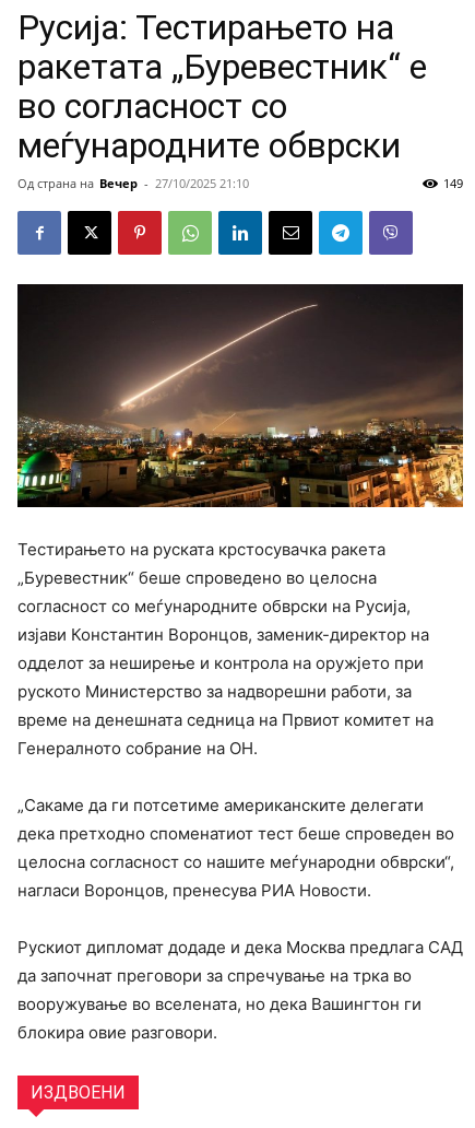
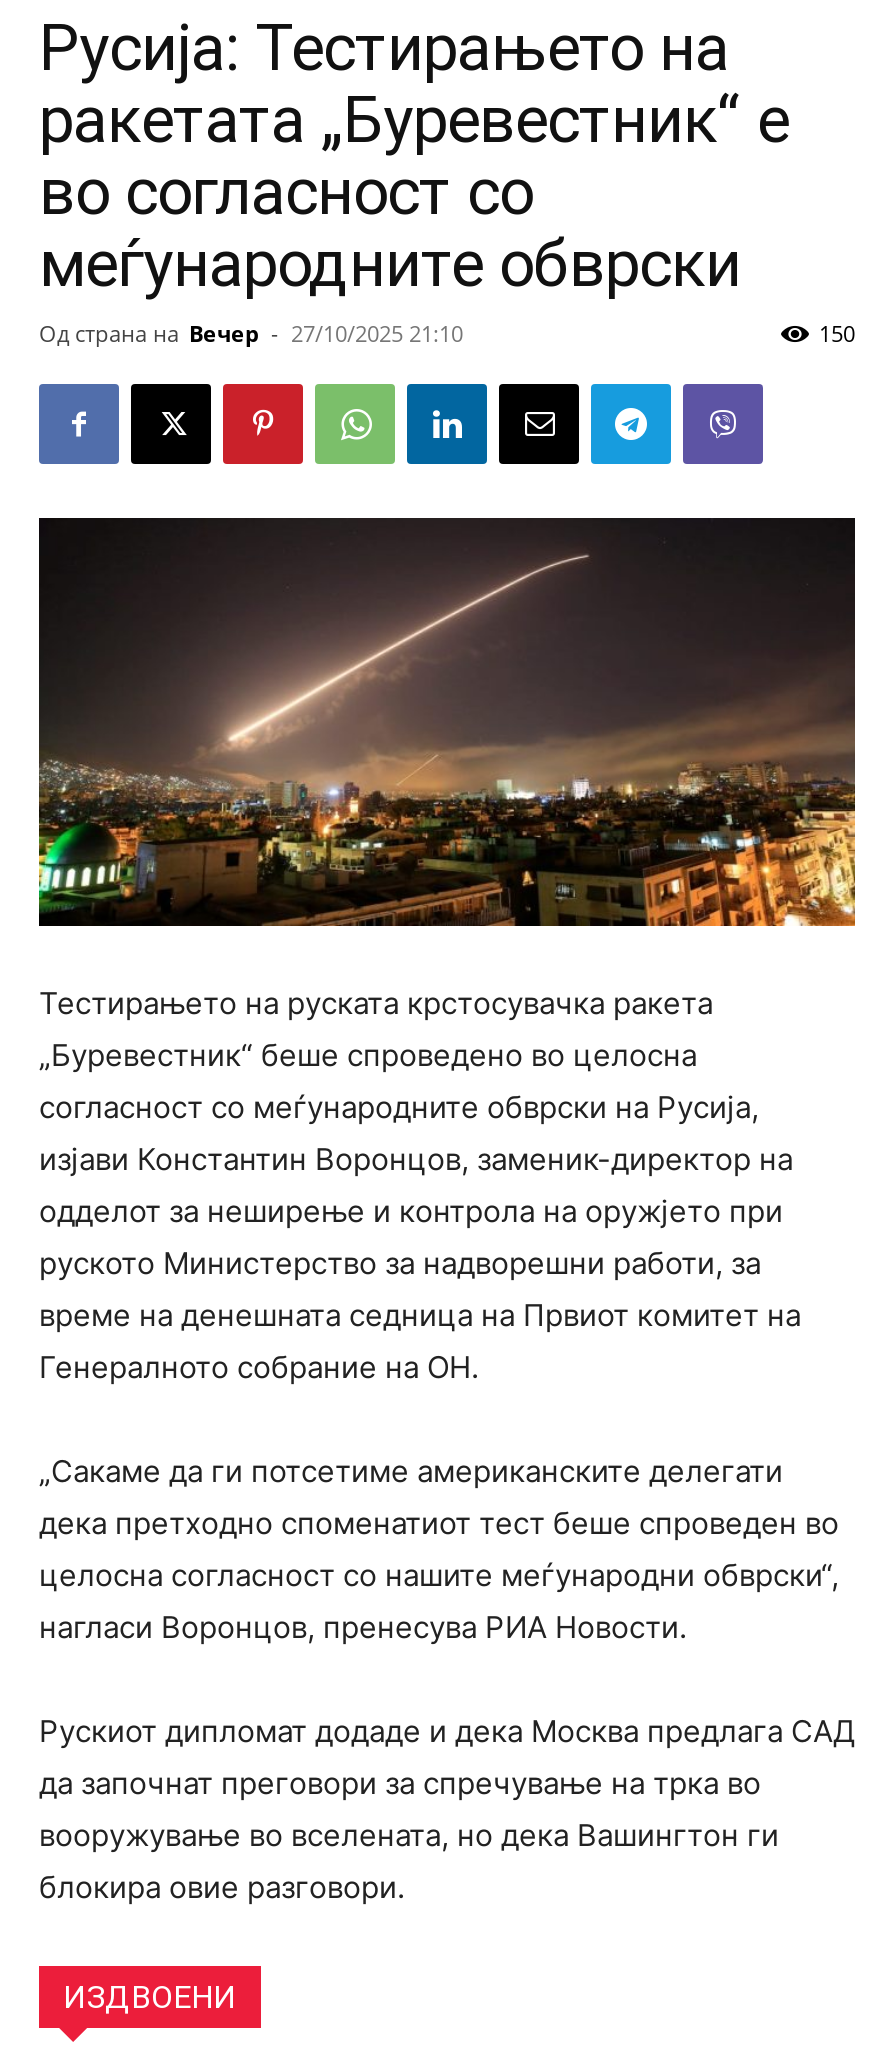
[443,175,463,191] 149 -> [819,318,855,348] 150

